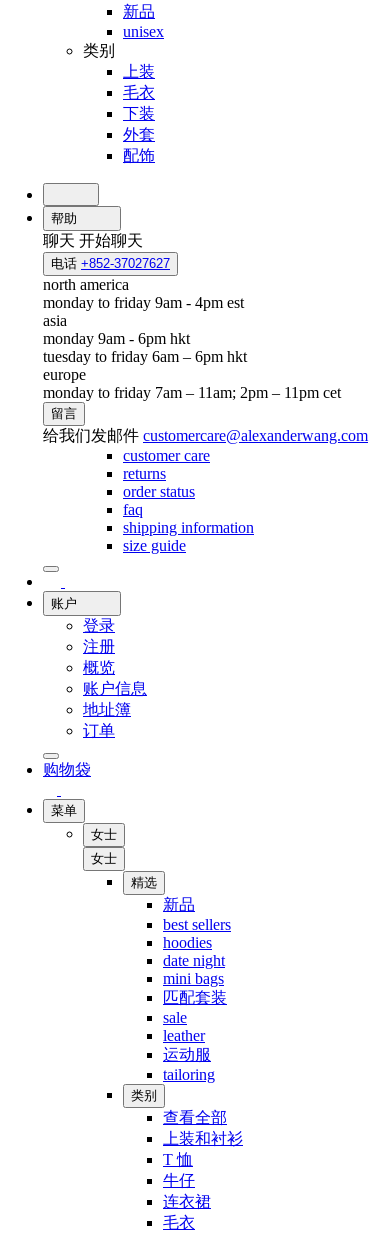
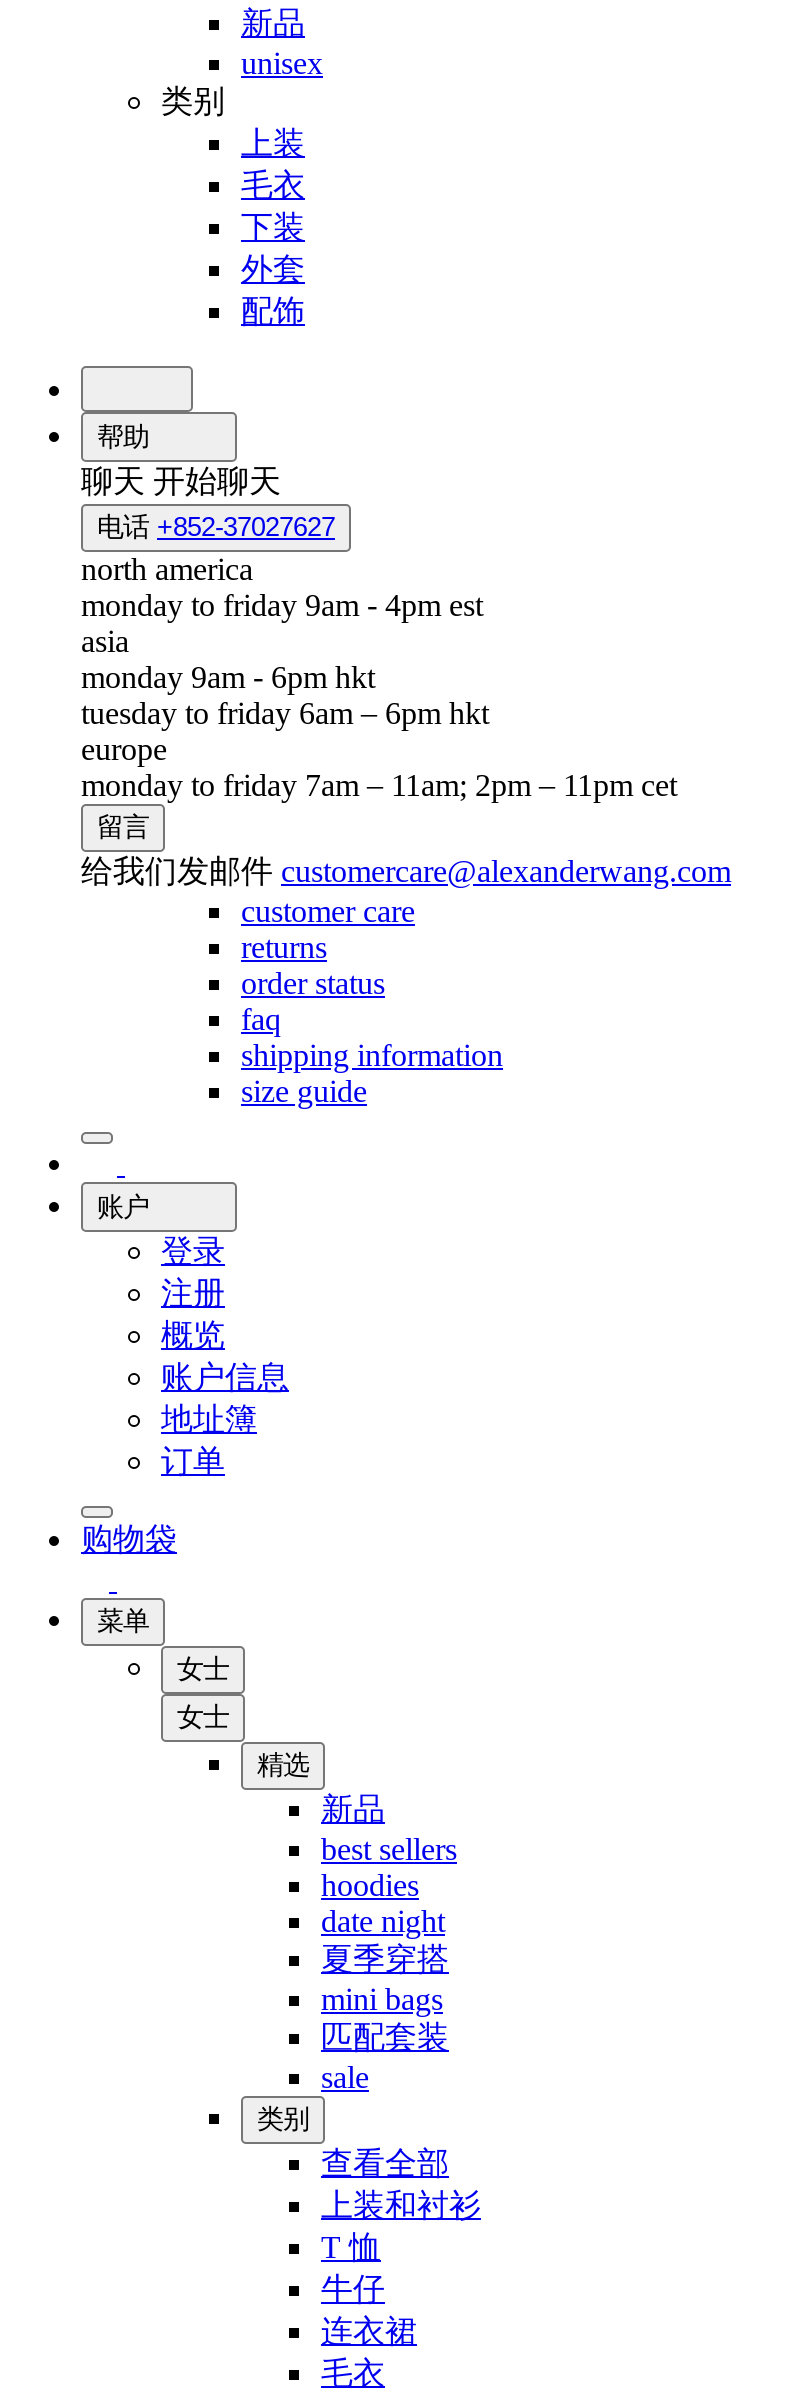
none -> [321,1942,449,1976] 夏季穿搭
moved [163,970,227,1026] -> [321,1982,449,2094]: mini bags | 匹配套装 | sale
[163,1027,215,1083] leather | 运动服 | tailoring -> none

